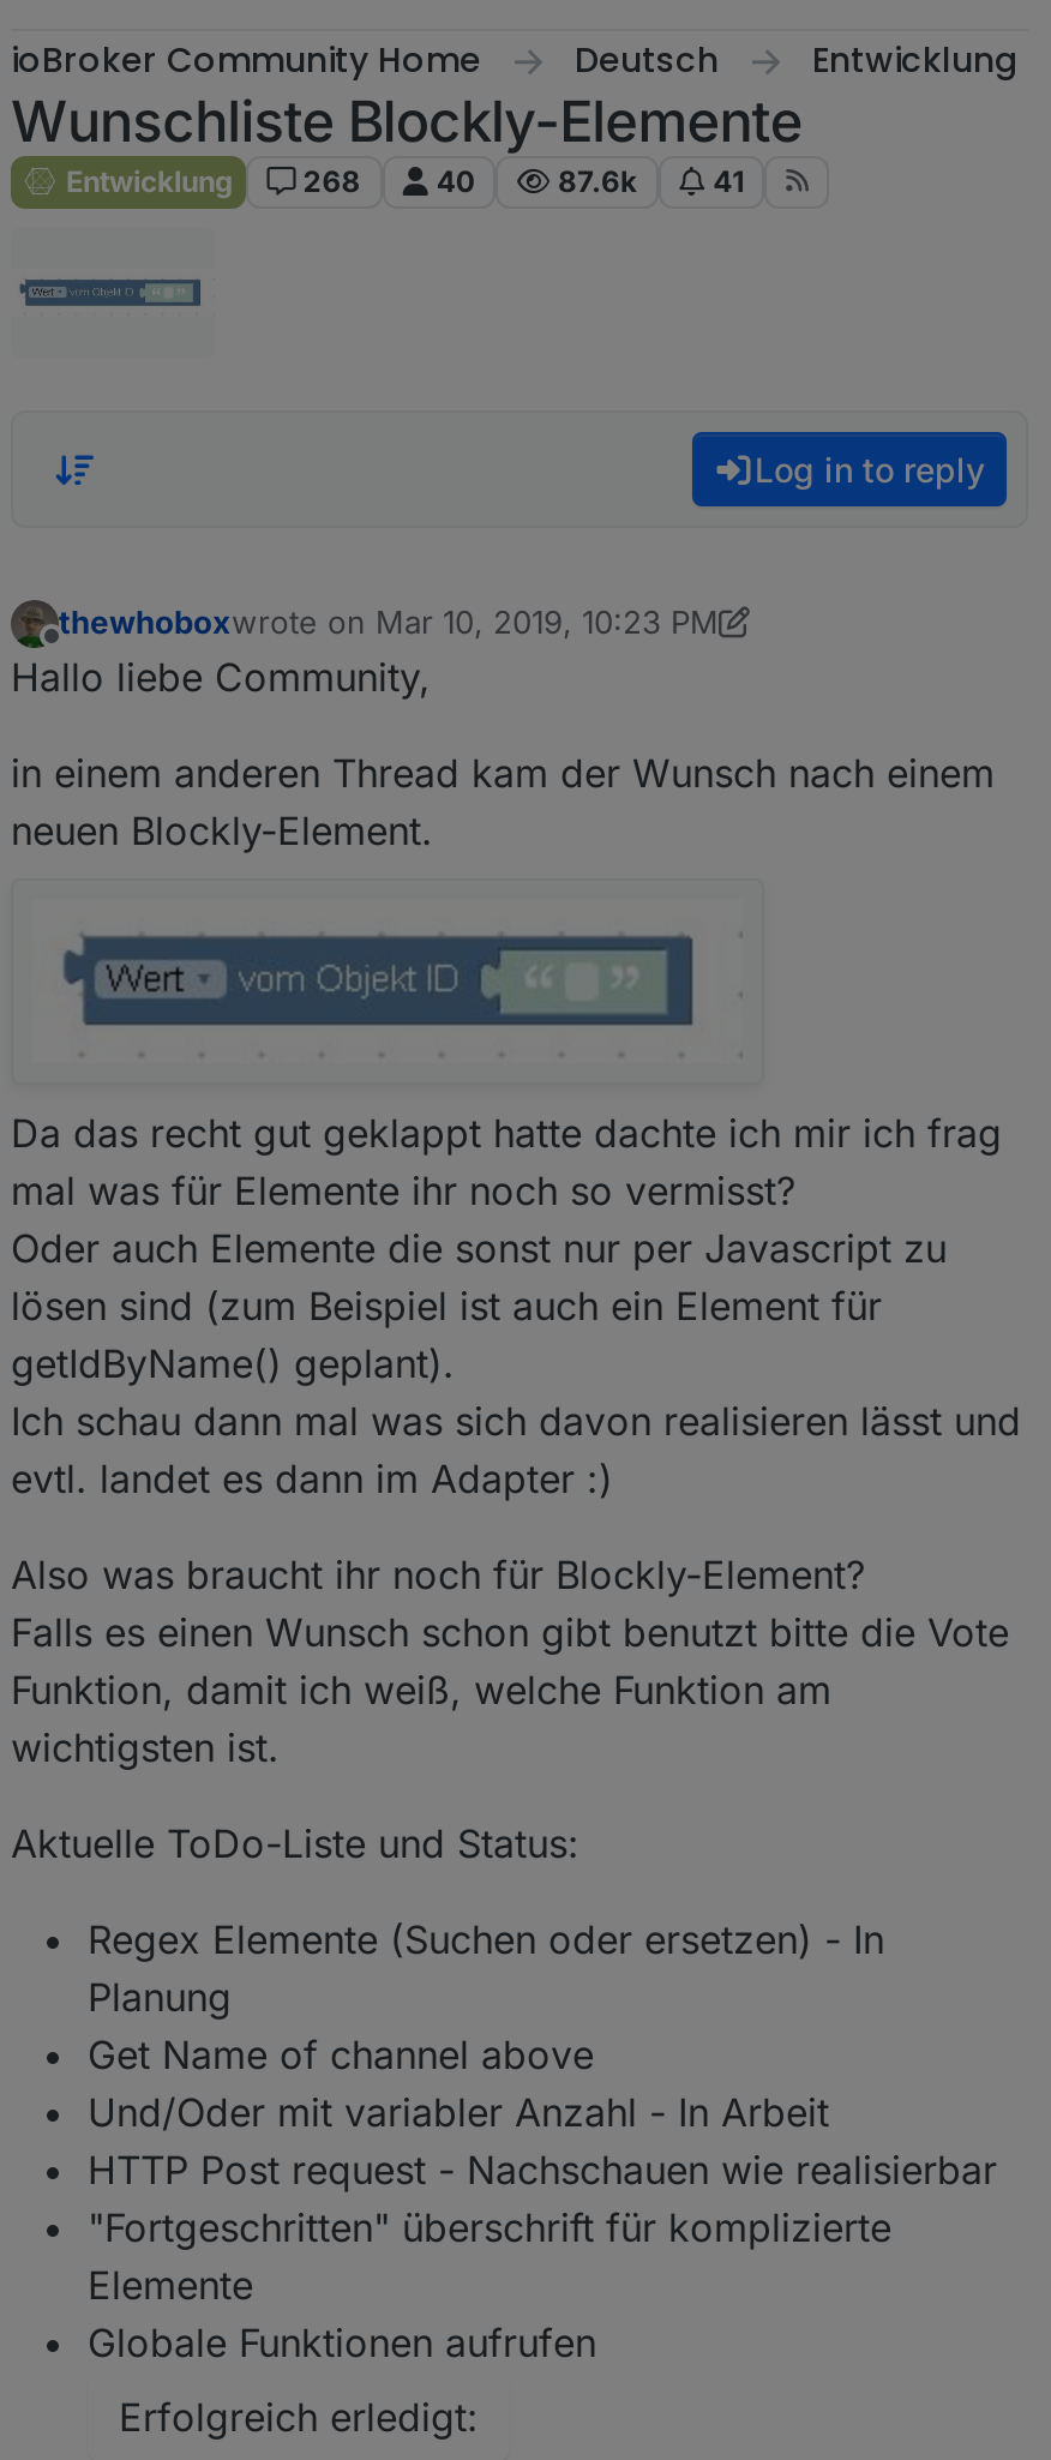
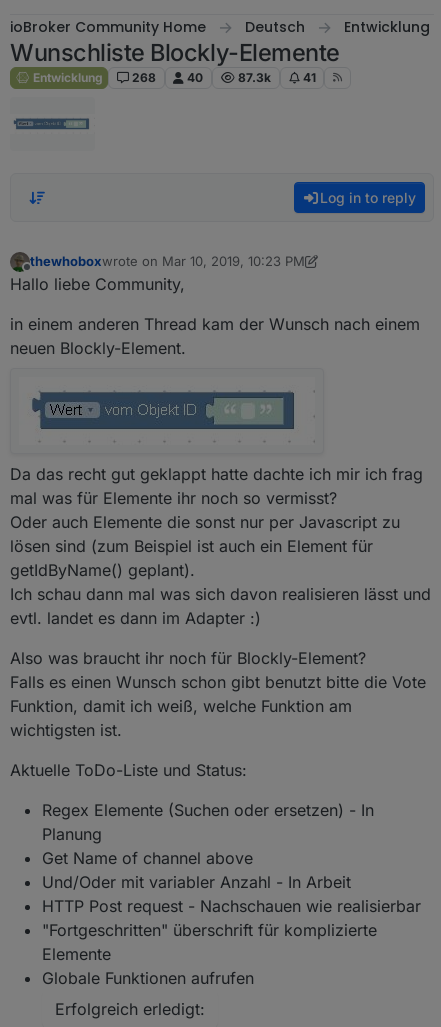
[558,164,637,200] 87.6k -> [238,70,271,85] 87.3k

